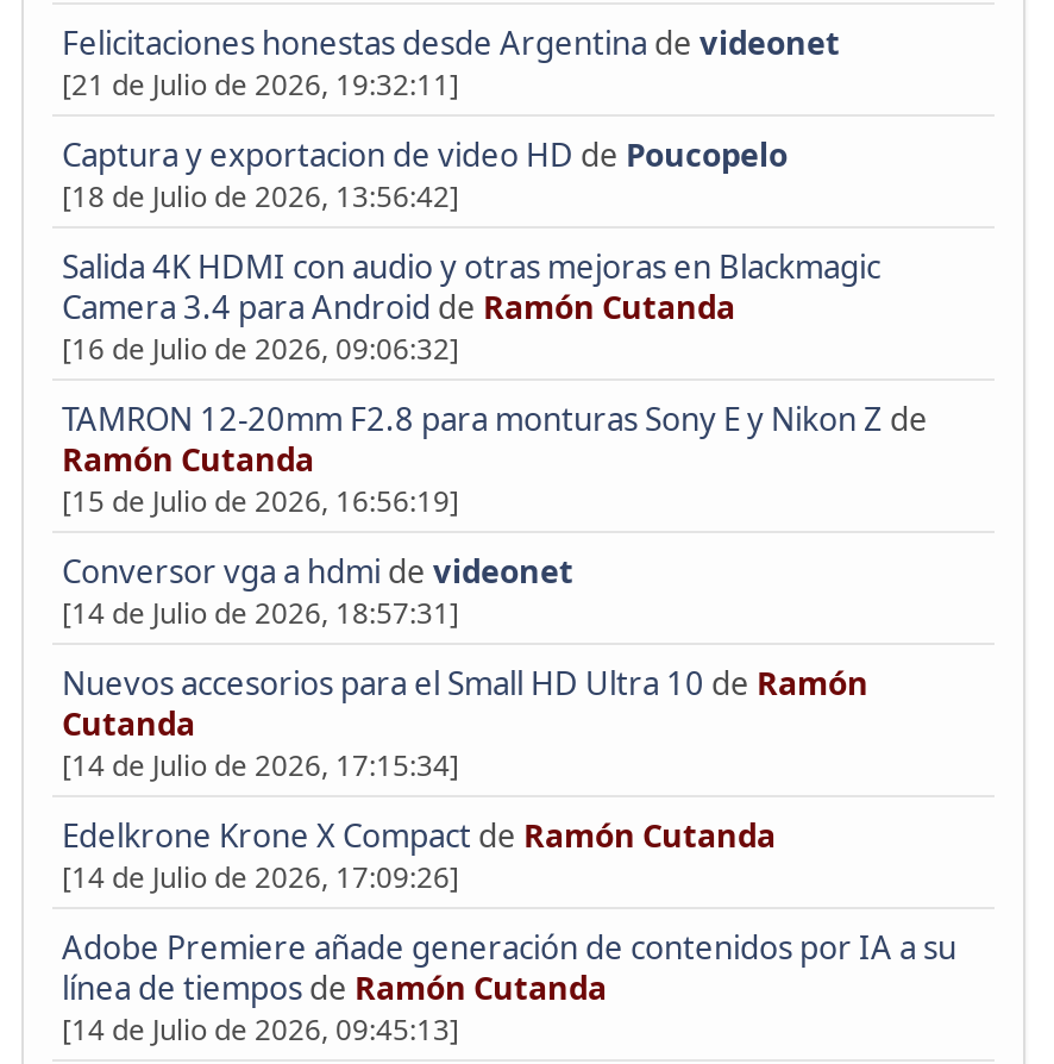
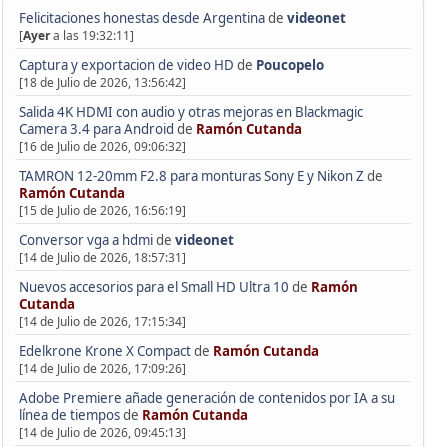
[62,65,459,105] [21 de Julio de 2026, 19:32:11] -> [19,27,134,44] [Ayer a las 19:32:11]

